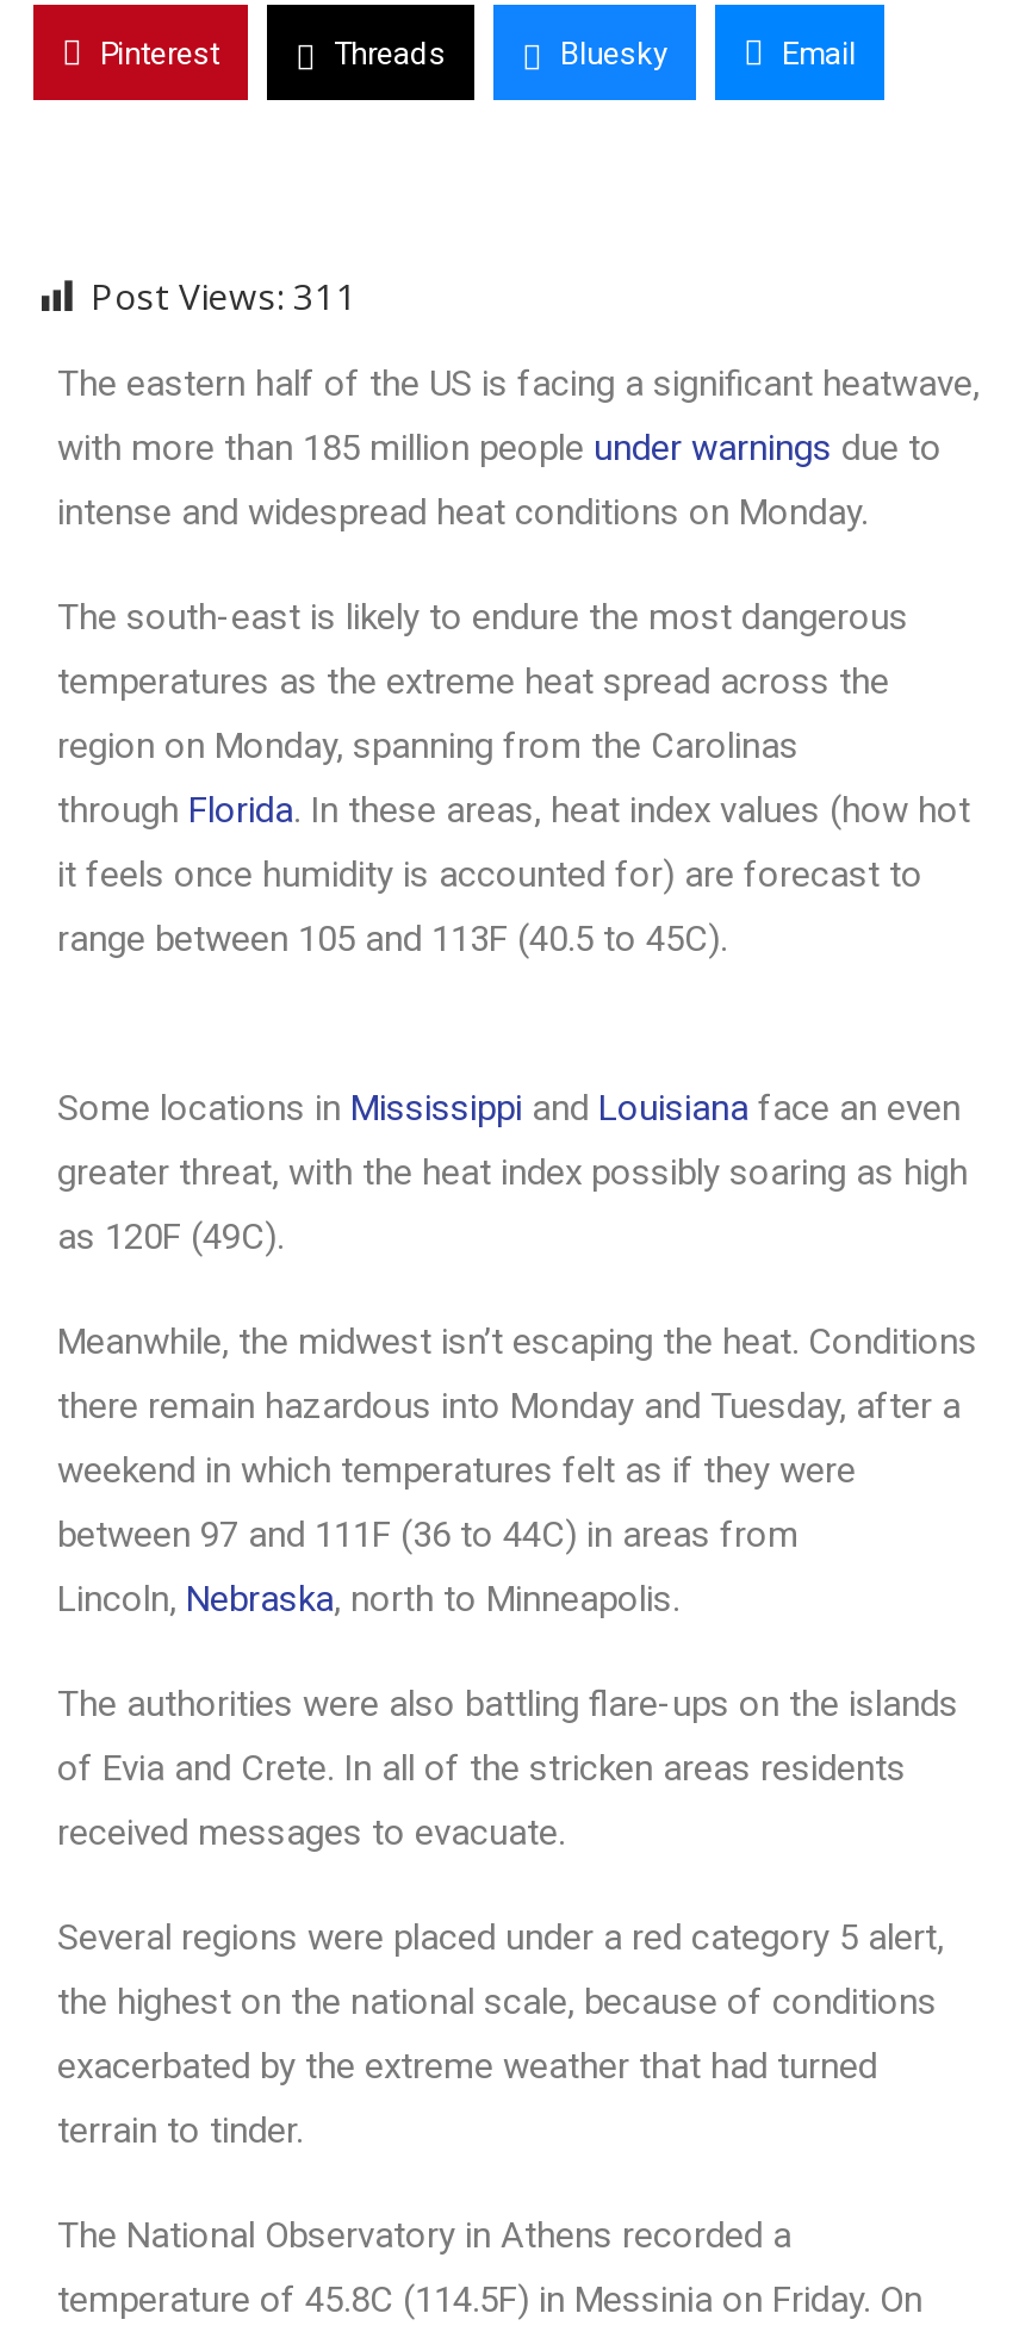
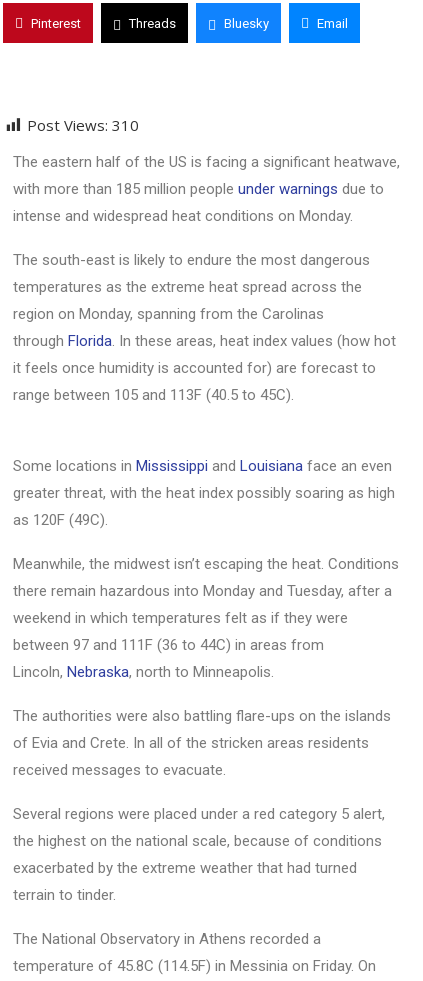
[91,272,358,319] Post Views: 311 -> [27,115,139,135] Post Views: 310

